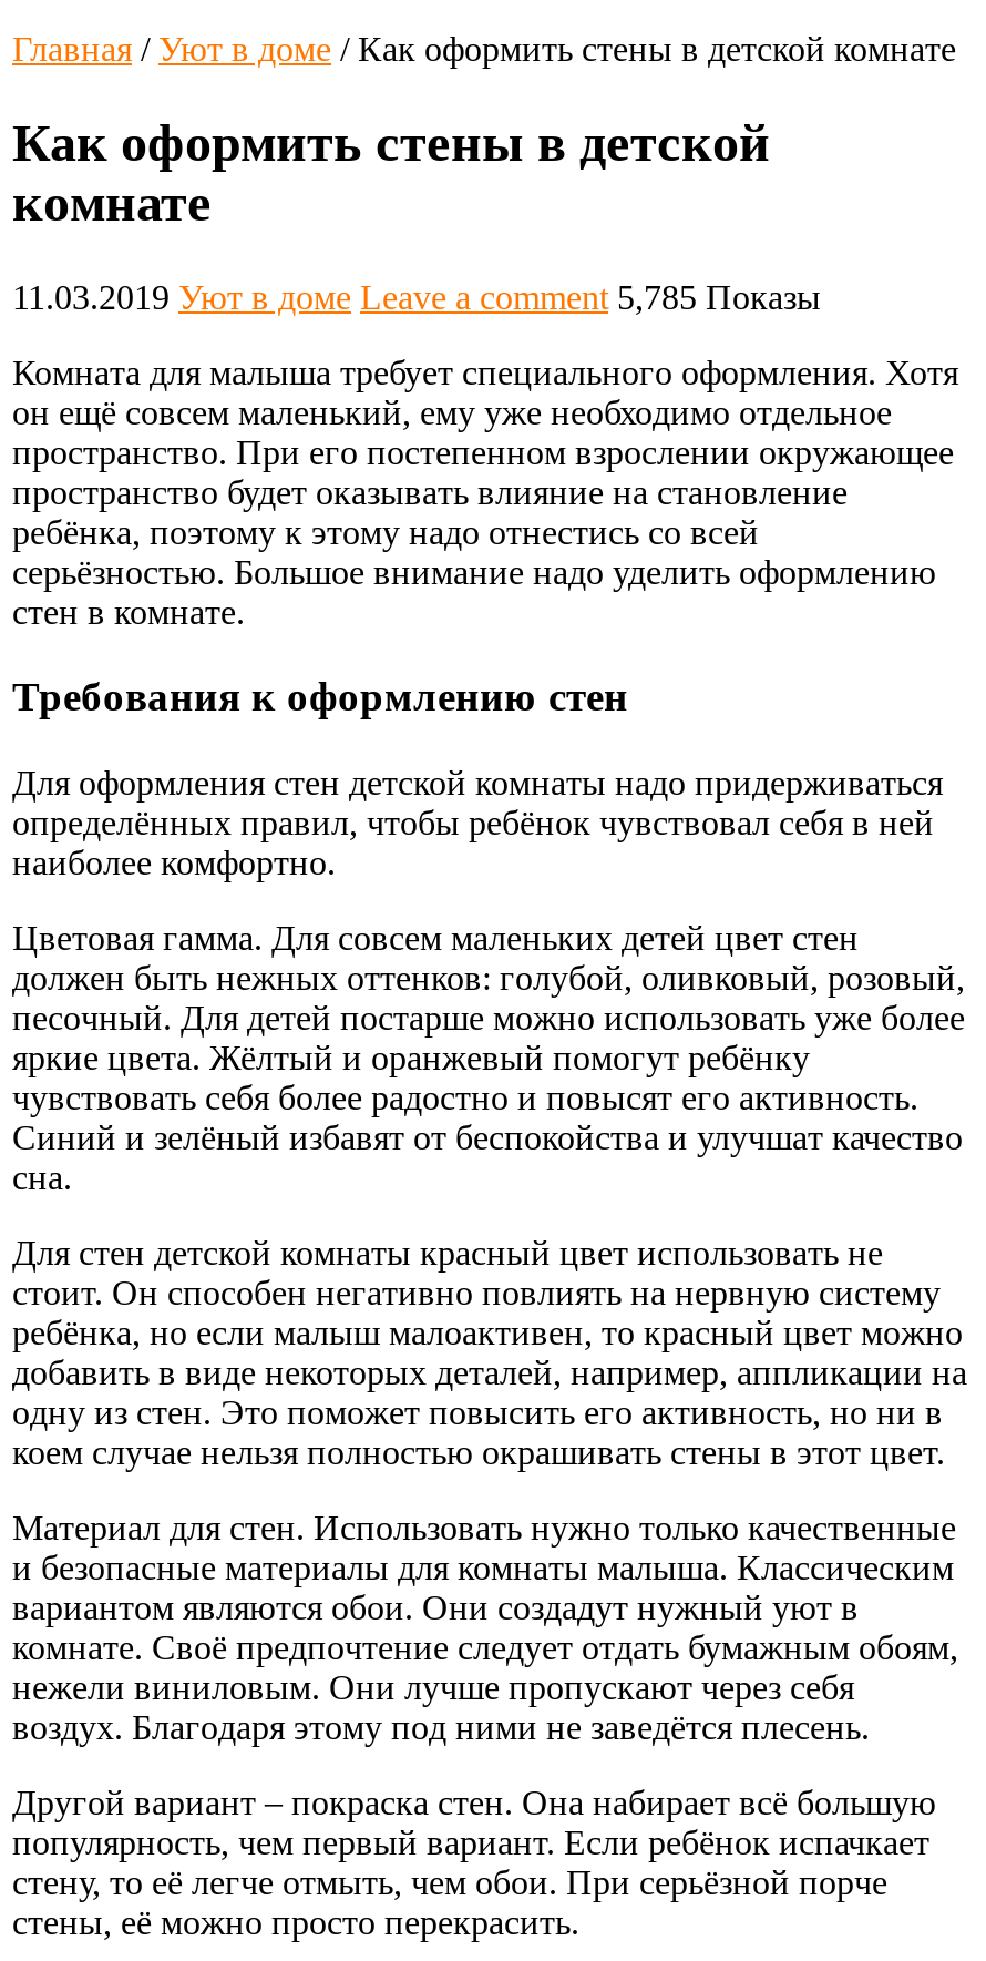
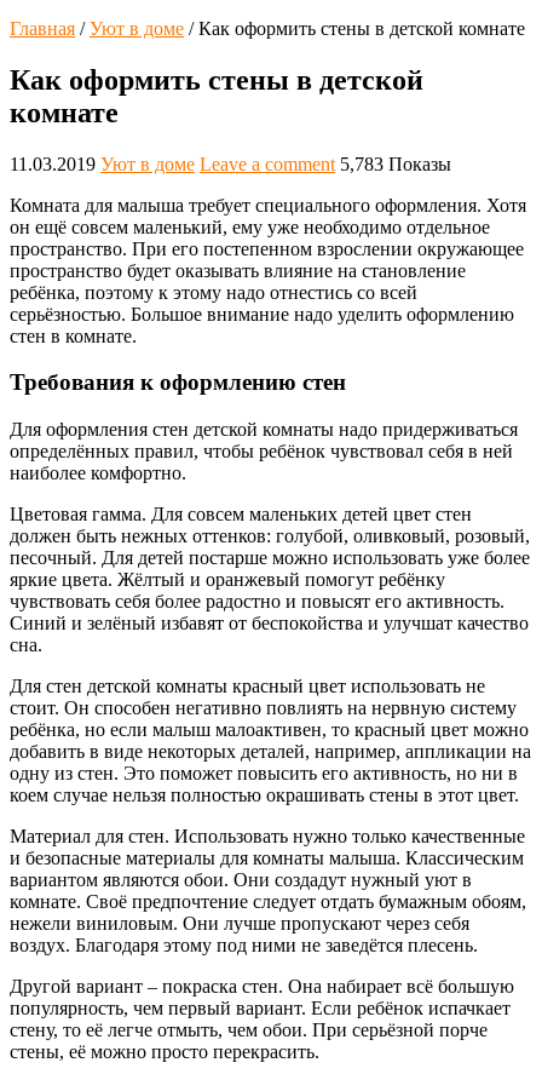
[12,277,821,315] 11.03.2019 Уют в доме Leave a comment 5,785 Показы -> [10,153,451,174] 11.03.2019 Уют в доме Leave a comment 5,783 Показы

